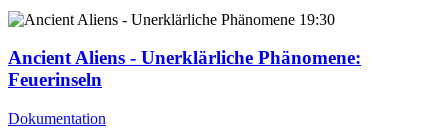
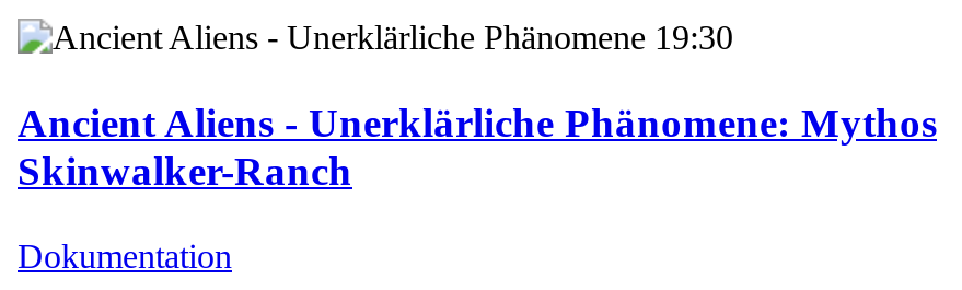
[8,47,361,90] Ancient Aliens - Unerklärliche Phänomene: | Feuerinseln -> [18,99,937,193] Ancient Aliens - Unerklärliche Phänomene: Mythos | Skinwalker-Ranch

